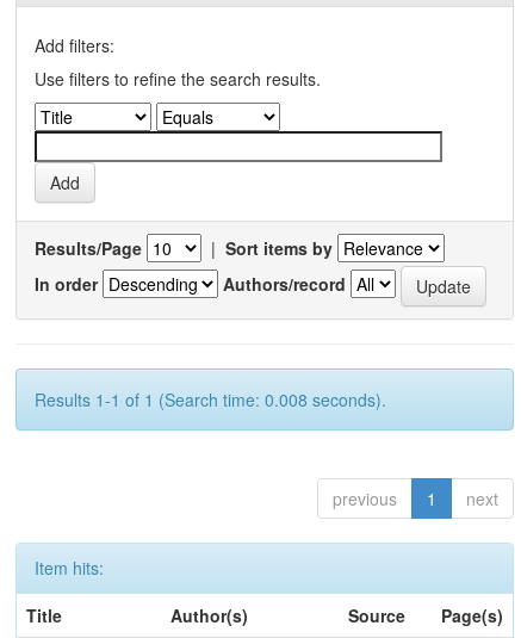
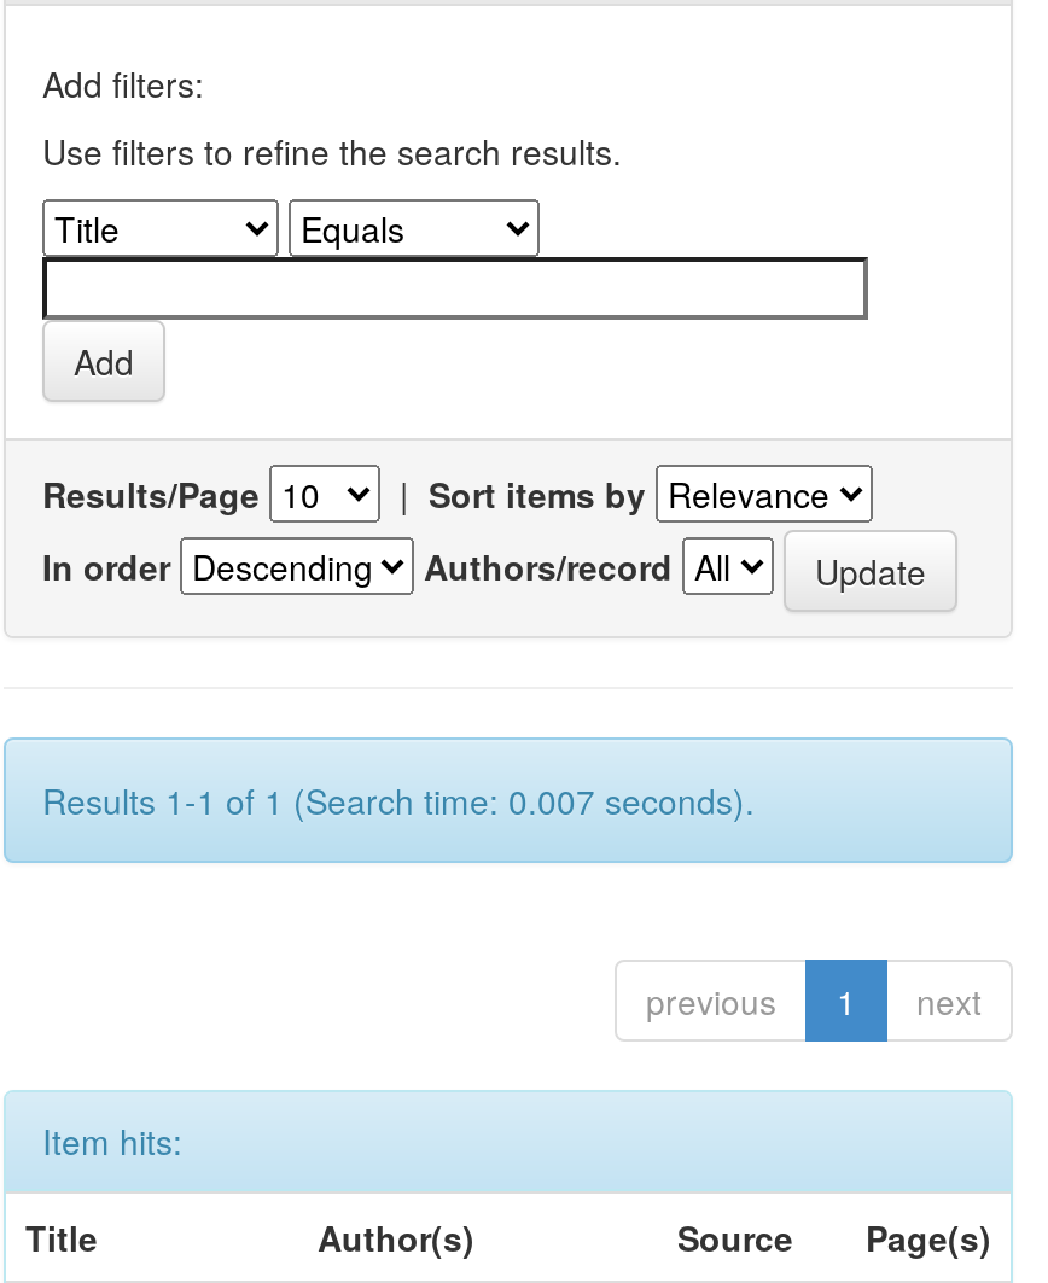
[35,388,386,411] Results 1-1 of 1 (Search time: 0.008 seconds). -> [42,776,755,824] Results 1-1 of 1 (Search time: 0.007 seconds).

